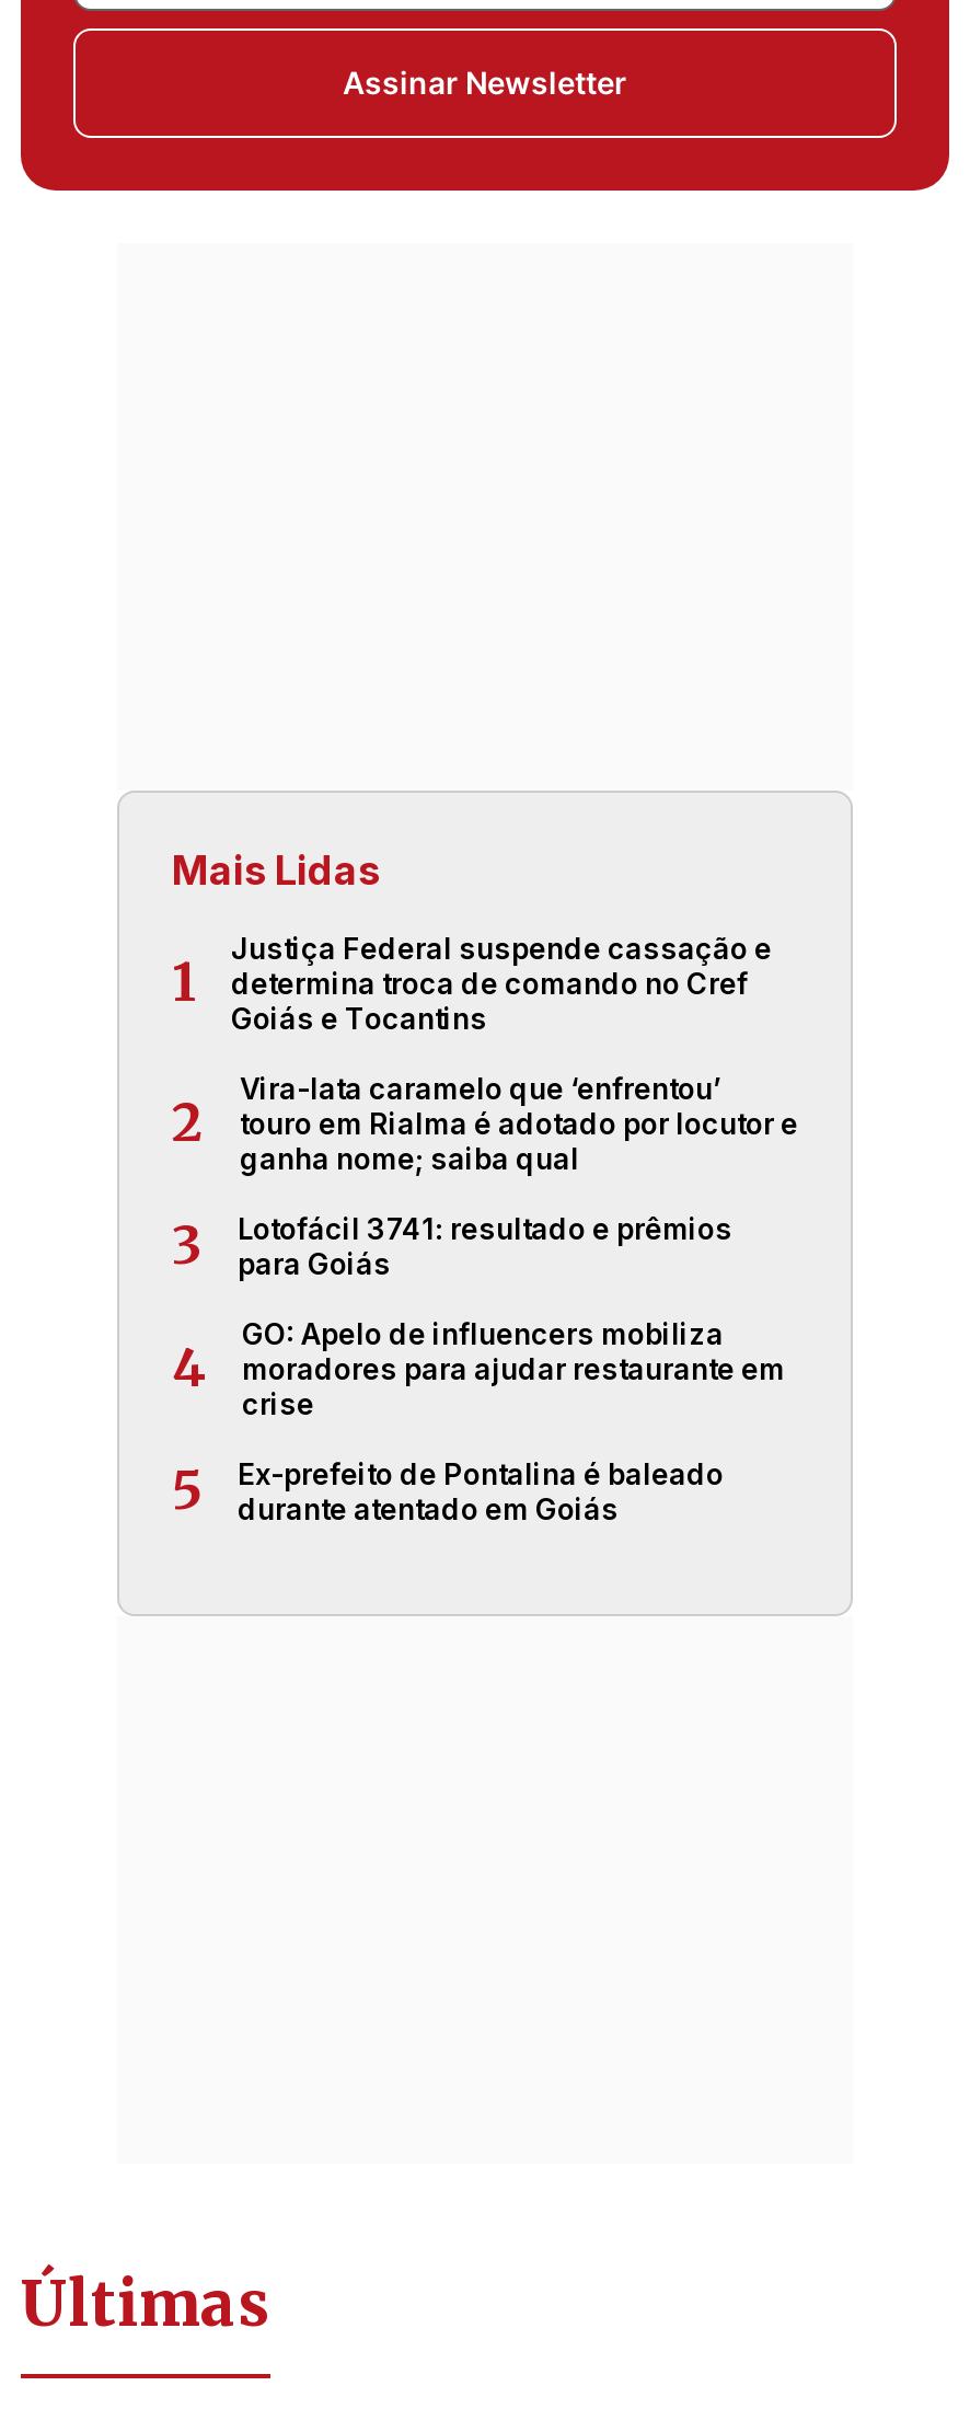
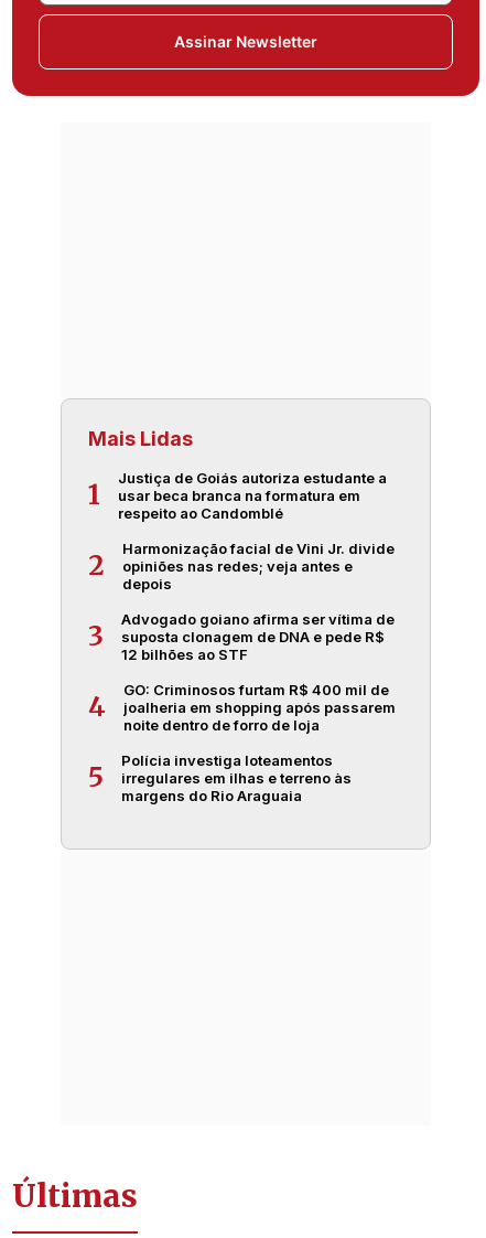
[231,930,772,1035] Justiça Federal suspende cassação e | determina troca de comando no Cref | Goiás e Tocantins -> [118,469,387,522] Justiça de Goiás autoriza estudante a | usar beca branca na formatura em | respeito ao Candomblé
[240,1070,798,1175] Vira-lata caramelo que ‘enfrentou’ | touro em Rialma é adotado por locutor e | ganha nome; saiba qual -> [122,539,395,592] Harmonização facial de Vini Jr. divide | opiniões nas redes; veja antes e | depois
[238,1210,732,1280] Lotofácil 3741: resultado e prêmios | para Goiás -> [121,610,395,663] Advogado goiano afirma ser vítima de | suposta clonagem de DNA e pede R$ | 12 bilhões ao STF
[242,1316,785,1421] GO: Apelo de influencers mobiliza | moradores para ajudar restaurante em | crise -> [123,680,396,733] GO: Criminosos furtam R$ 400 mil de | joalheria em shopping após passarem | noite dentro de forro de loja
[238,1456,724,1526] Ex-prefeito de Pontalina é baleado | durante atentado em Goiás -> [121,751,352,804] Polícia investiga loteamentos | irregulares em ilhas e terreno às | margens do Rio Araguaia

